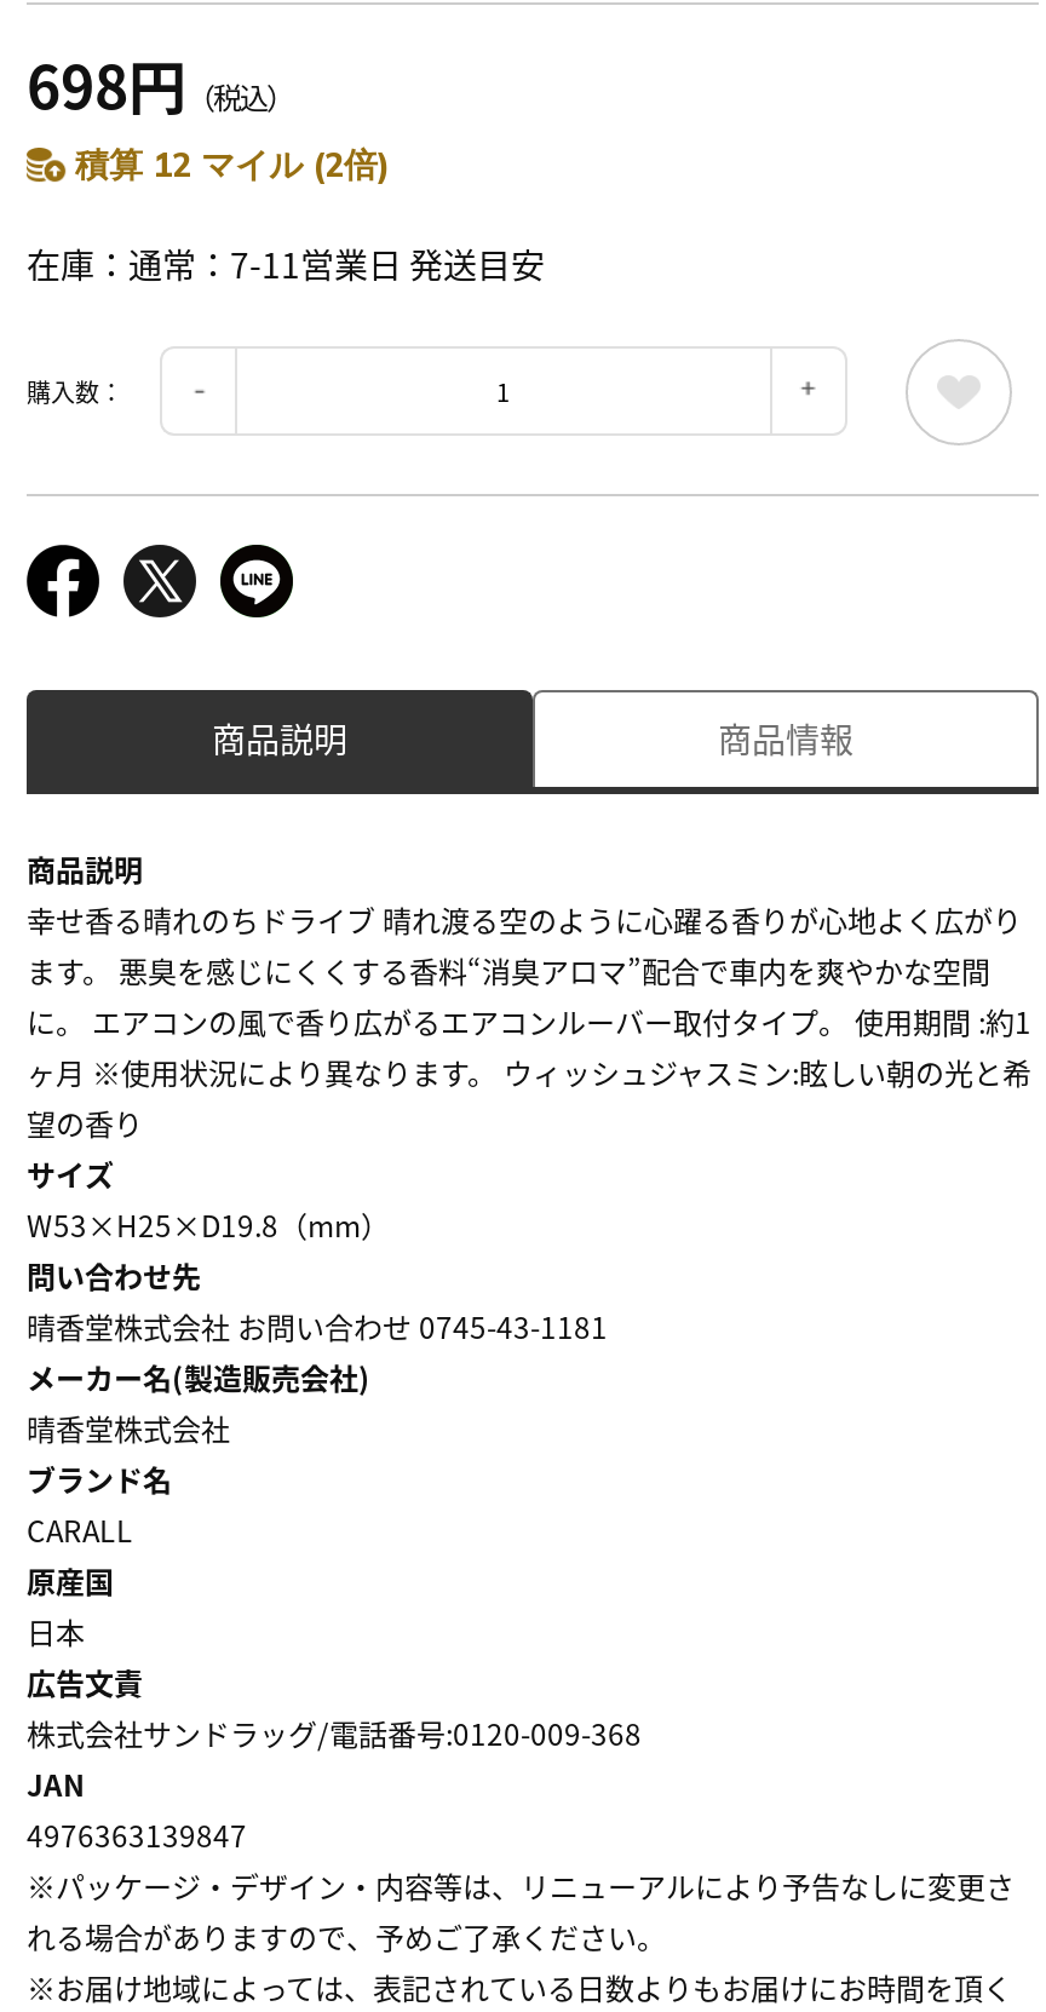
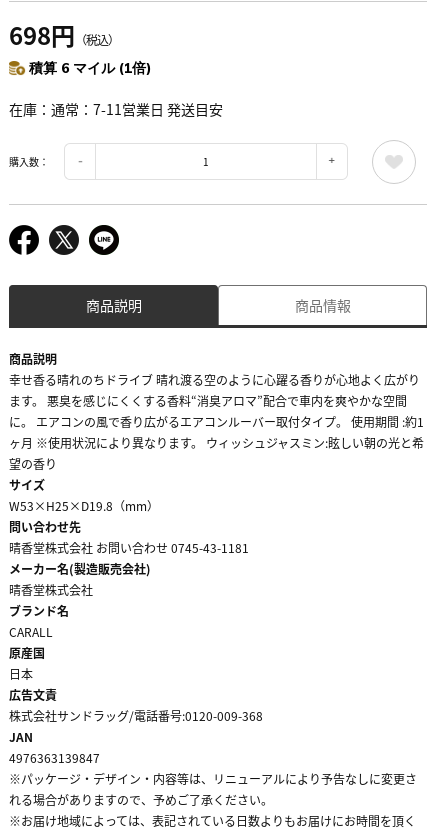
[75,142,392,185] 積算 12 マイル (2倍) -> [29,59,152,77] 積算 6 マイル (1倍)

